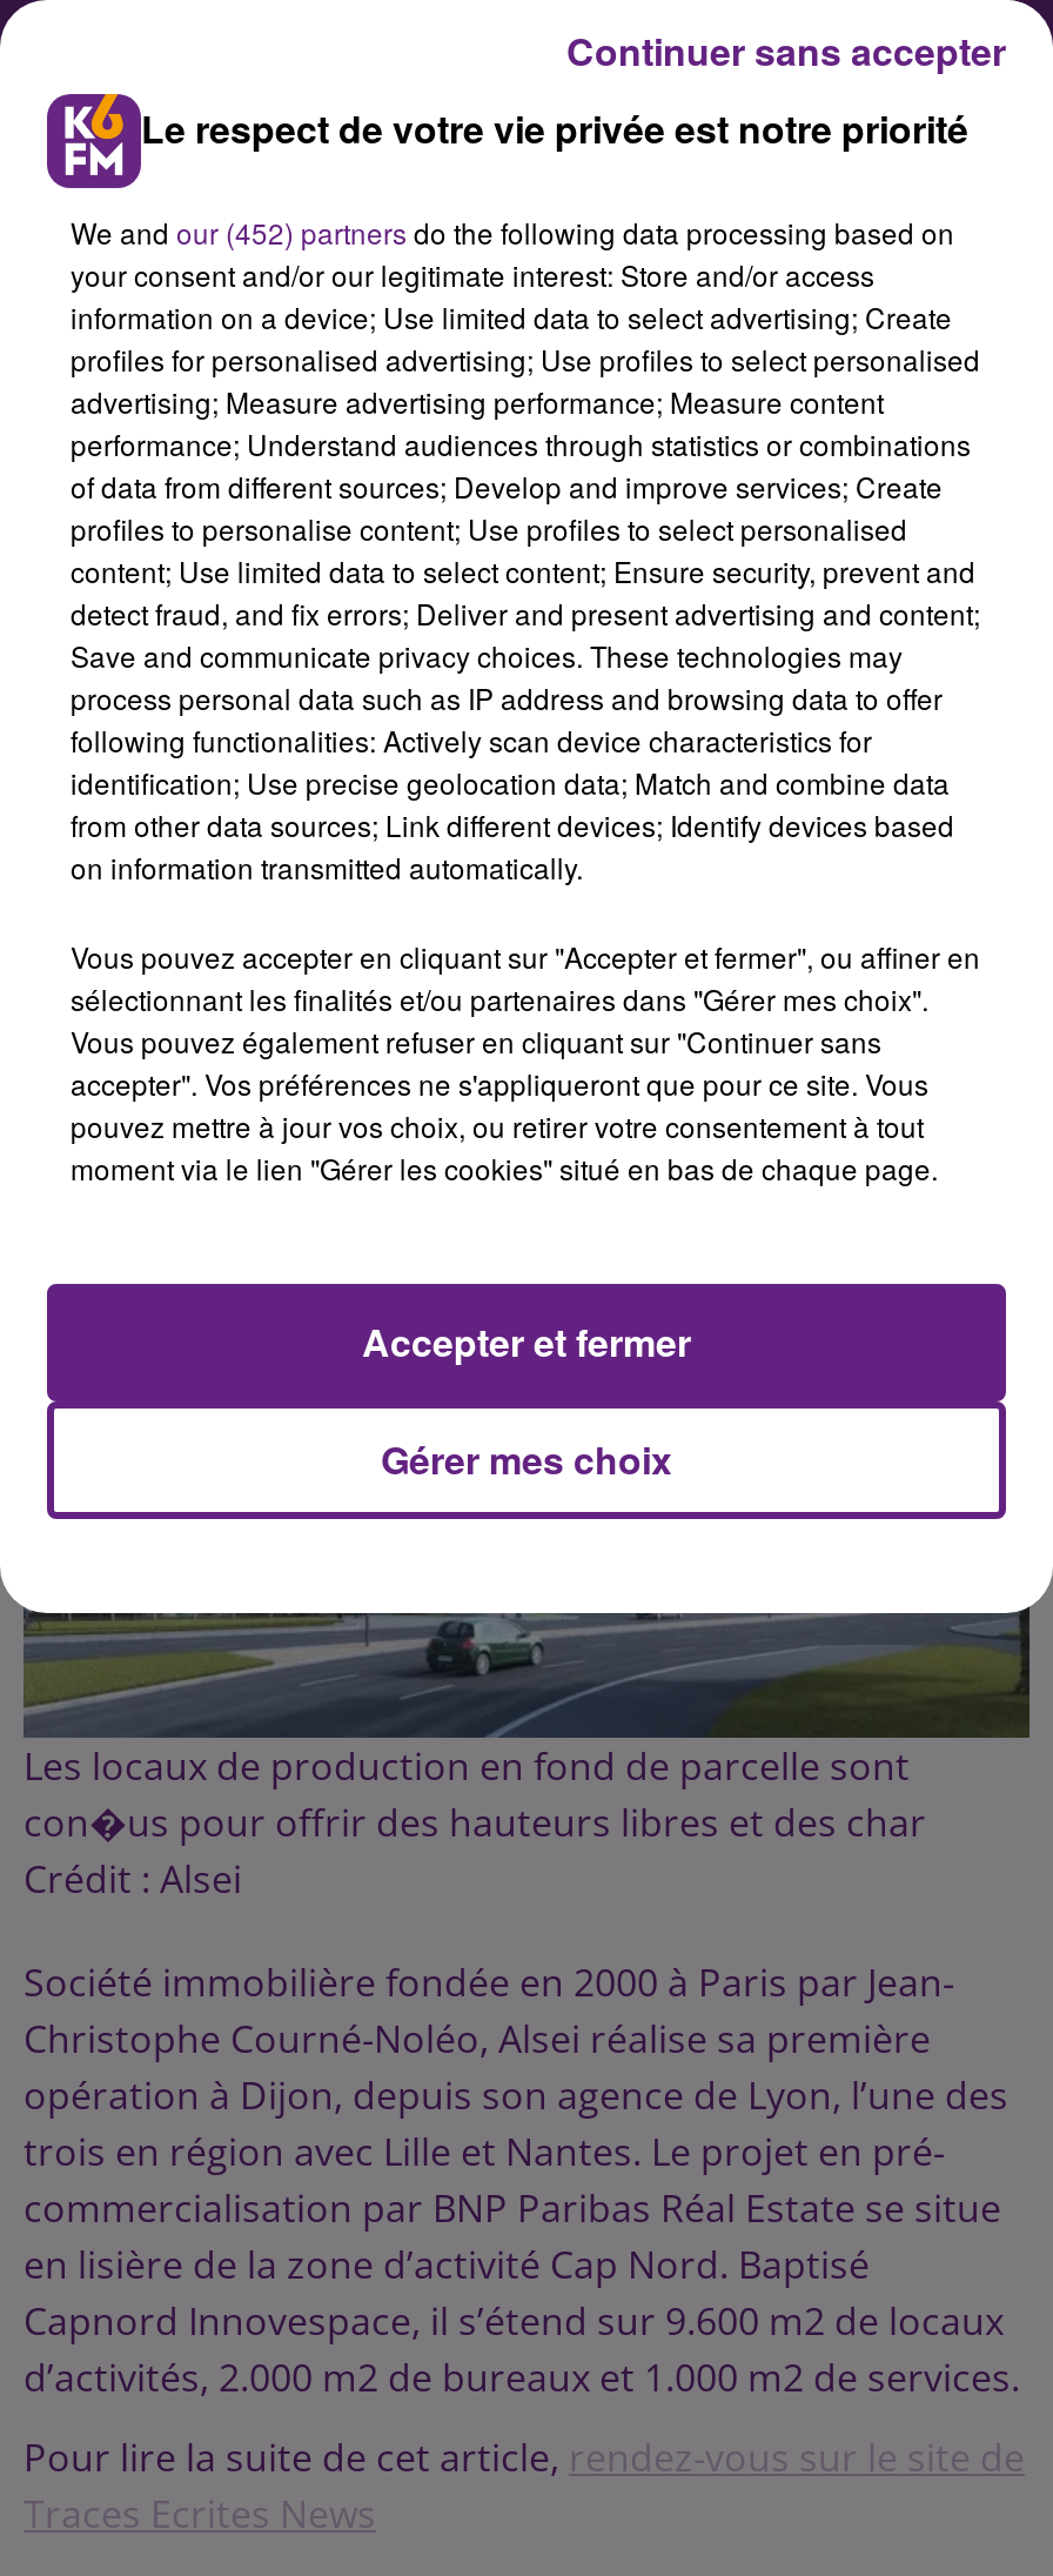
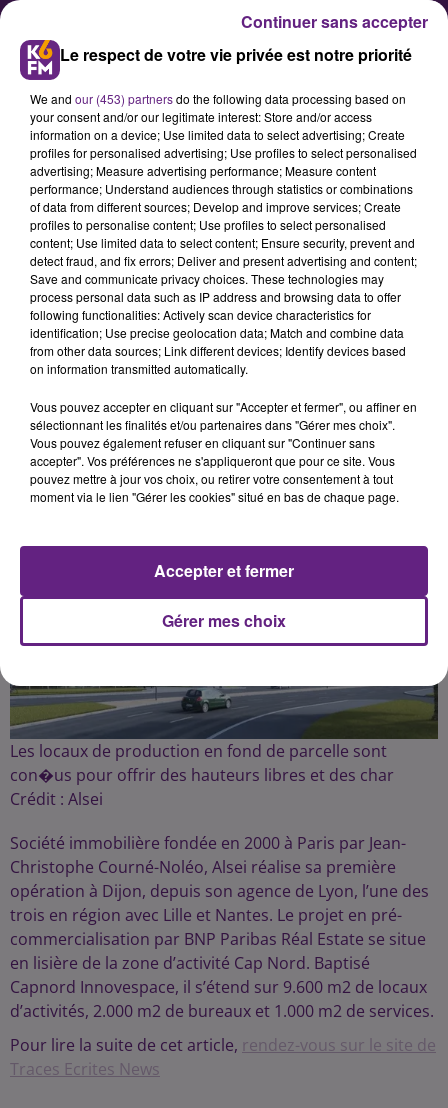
[71,212,954,252] We and our (452) partners do the following data processing based on -> [30,90,406,107] We and our (453) partners do the following data processing based on

